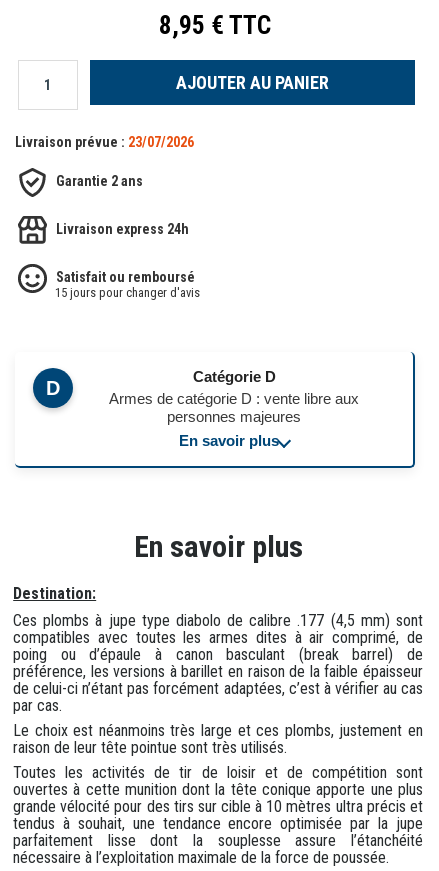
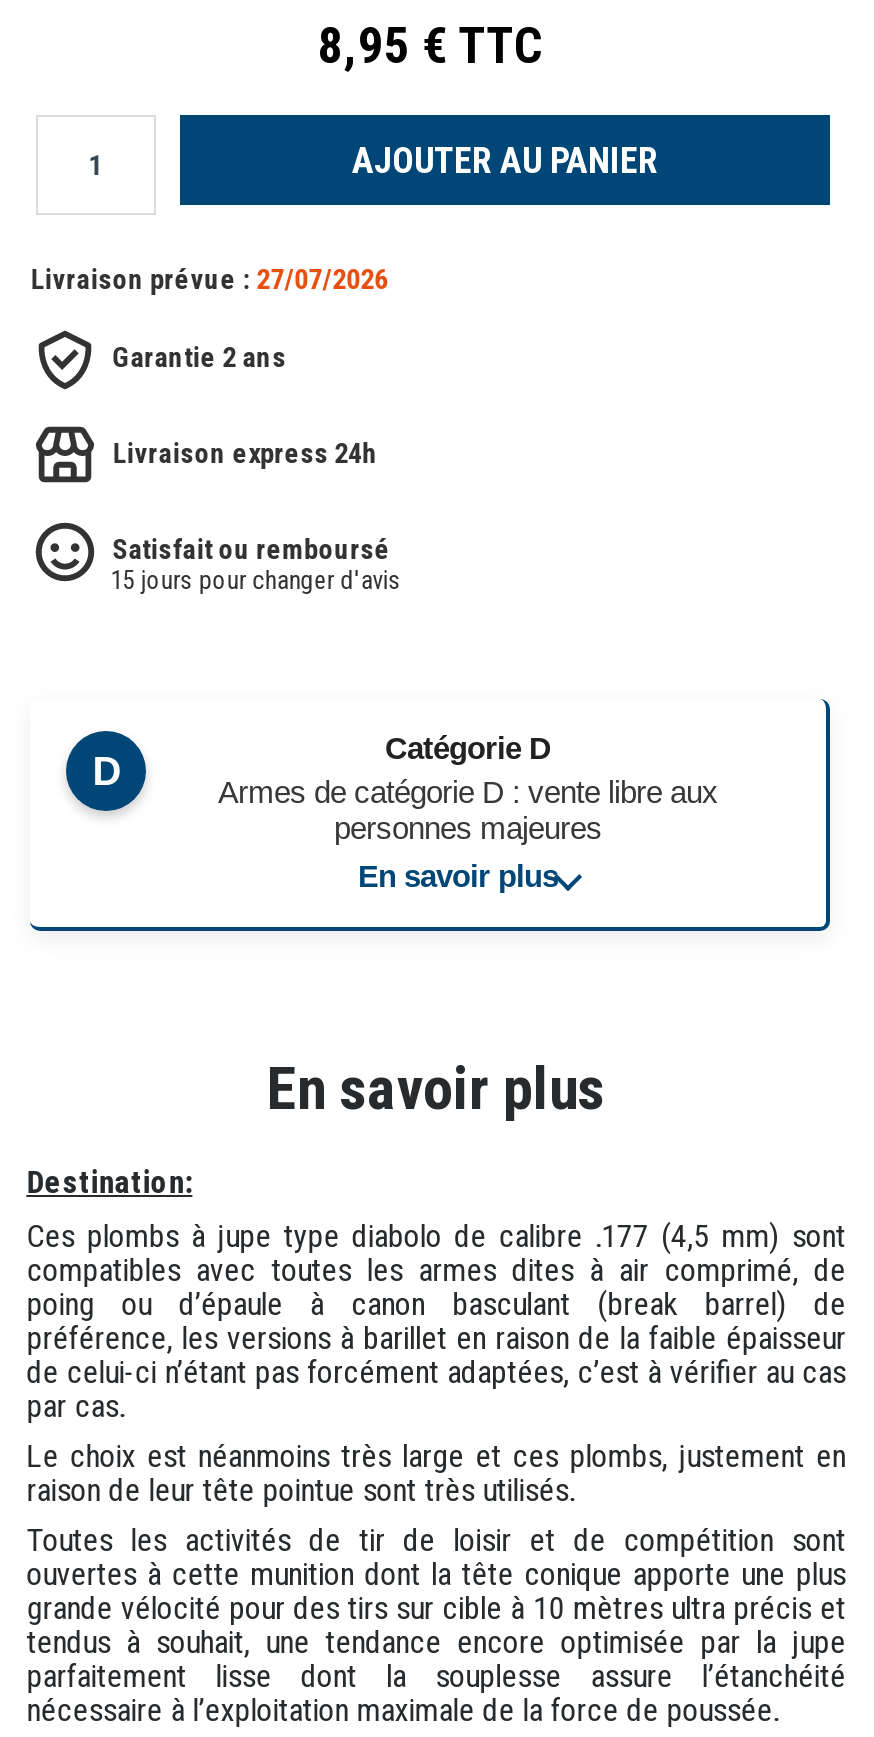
[15,134,194,150] Livraison prévue : 23/07/2026 -> [30,263,388,295] Livraison prévue : 27/07/2026

